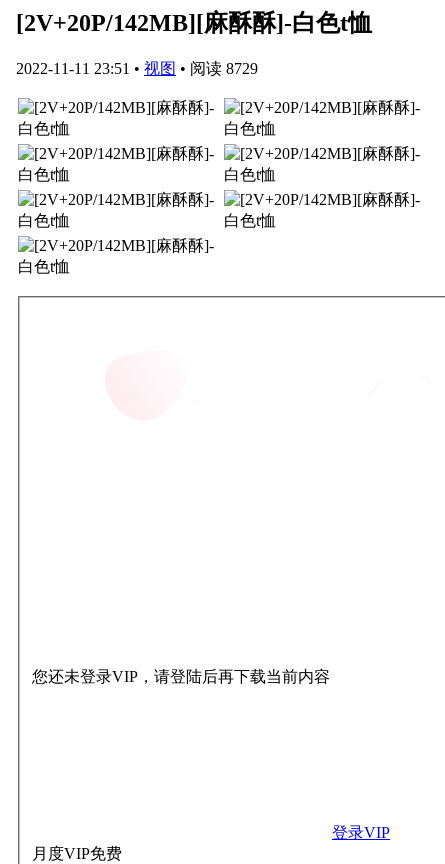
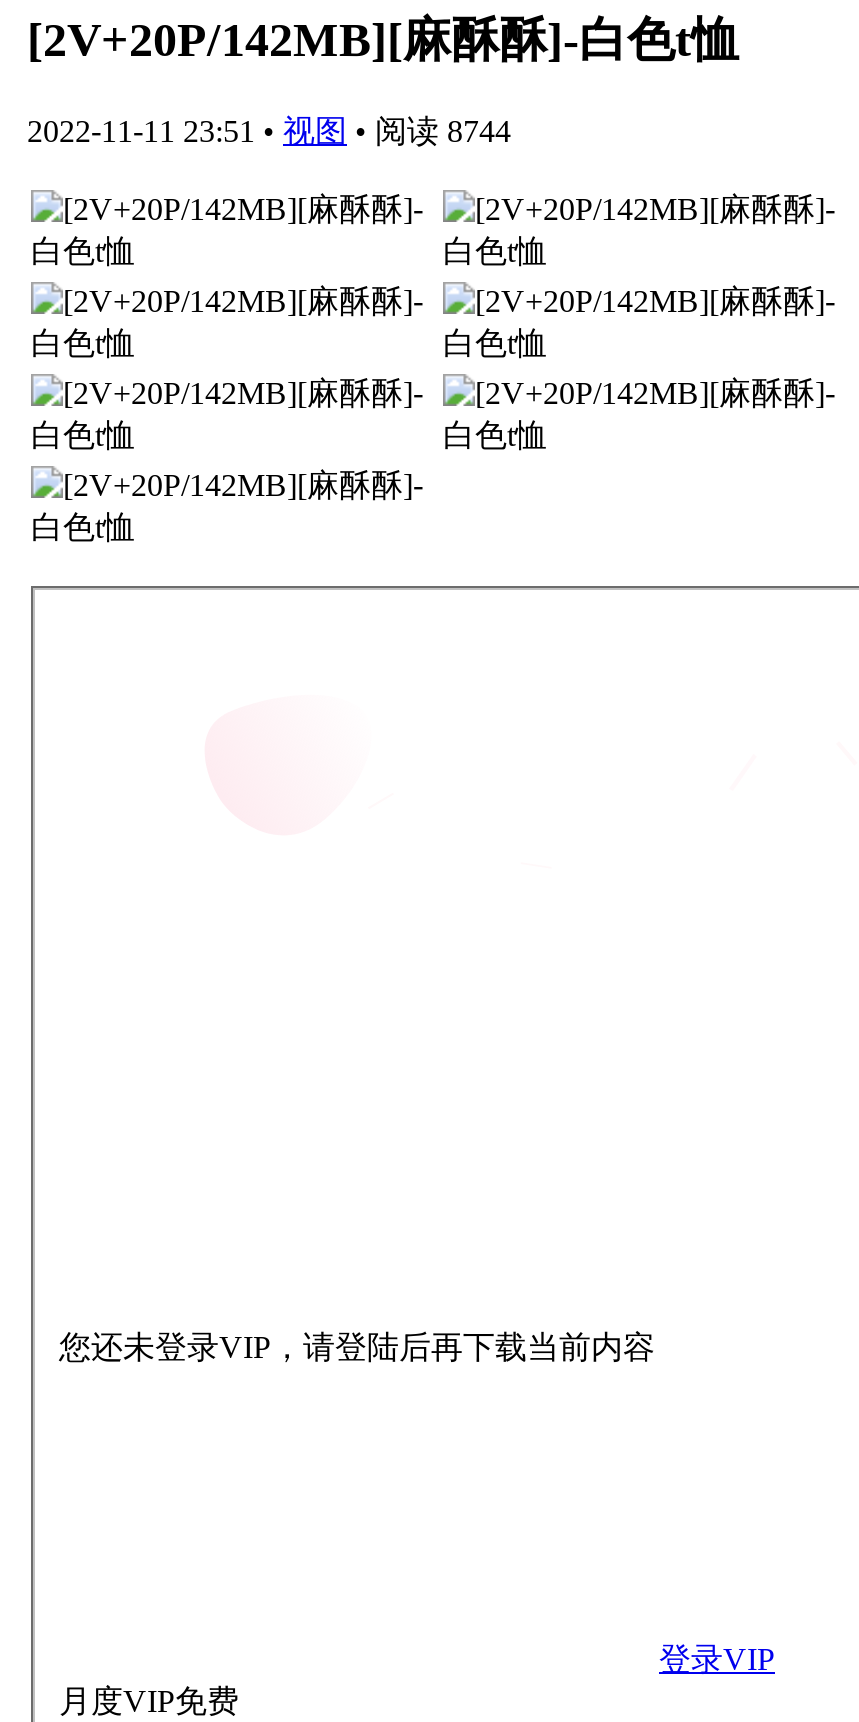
[16,60,258,77] 2022-11-11 23:51 • 视图 • 阅读 8729 -> [27,114,511,148] 2022-11-11 23:51 • 视图 • 阅读 8744

